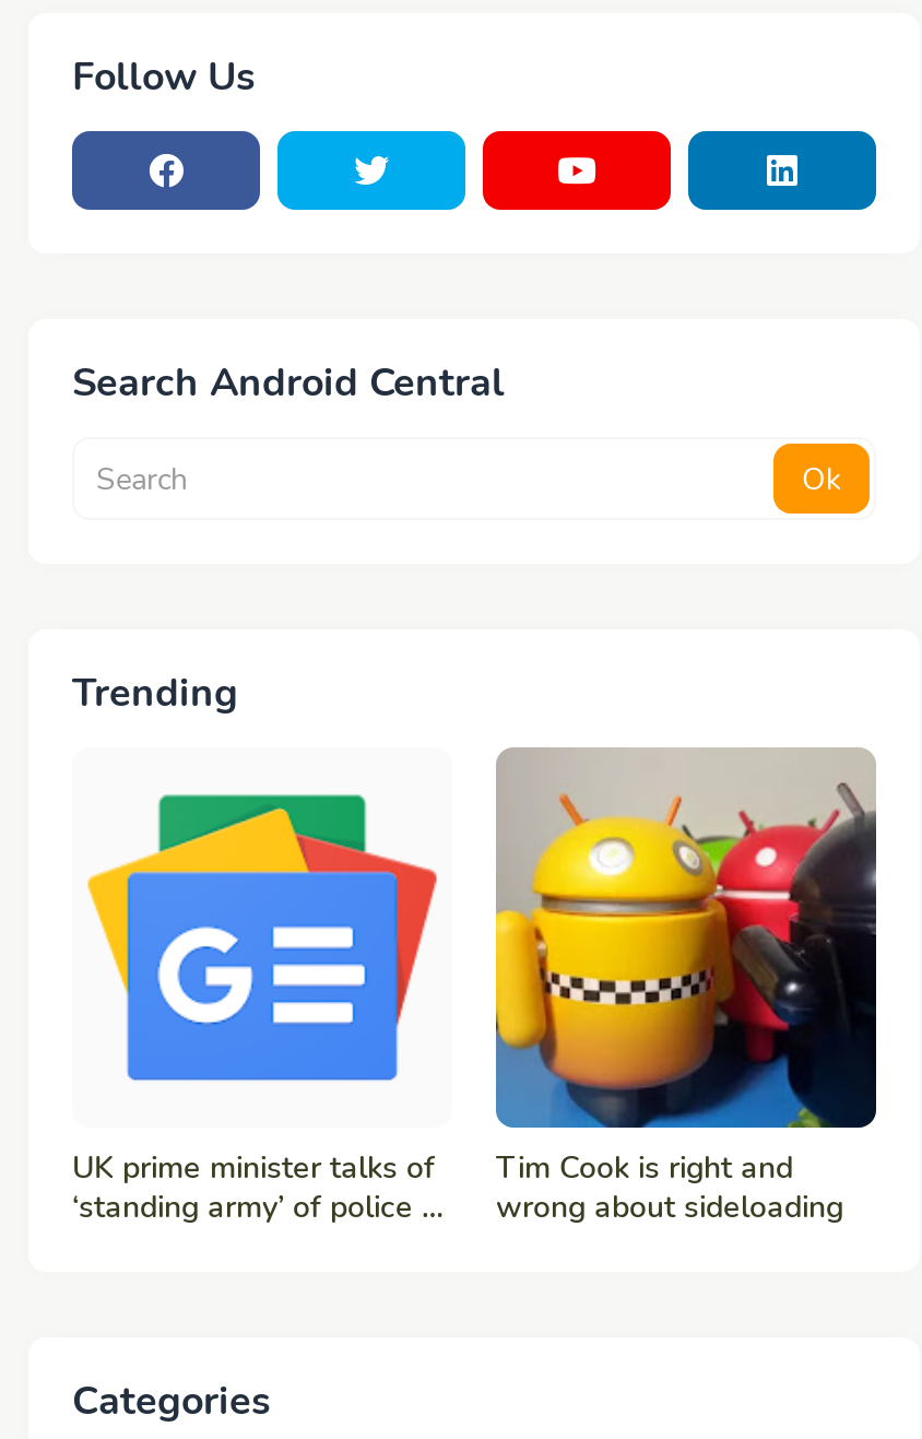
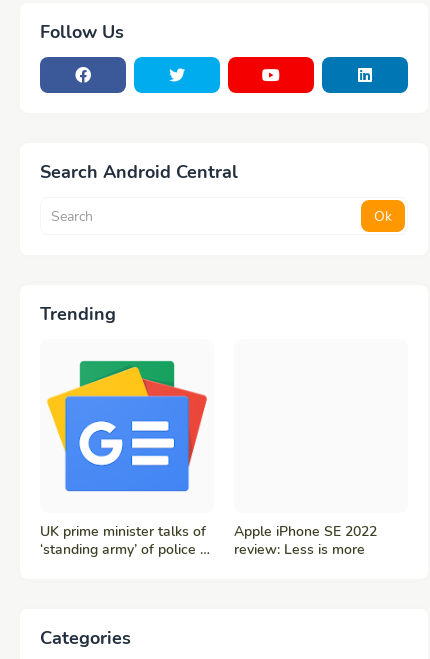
[494,747,878,1130] [image] -> none
[496,1147,843,1228] Tim Cook is right and | wrong about sideloading -> [234,522,377,559] Apple iPhone SE 2022 | review: Less is more

